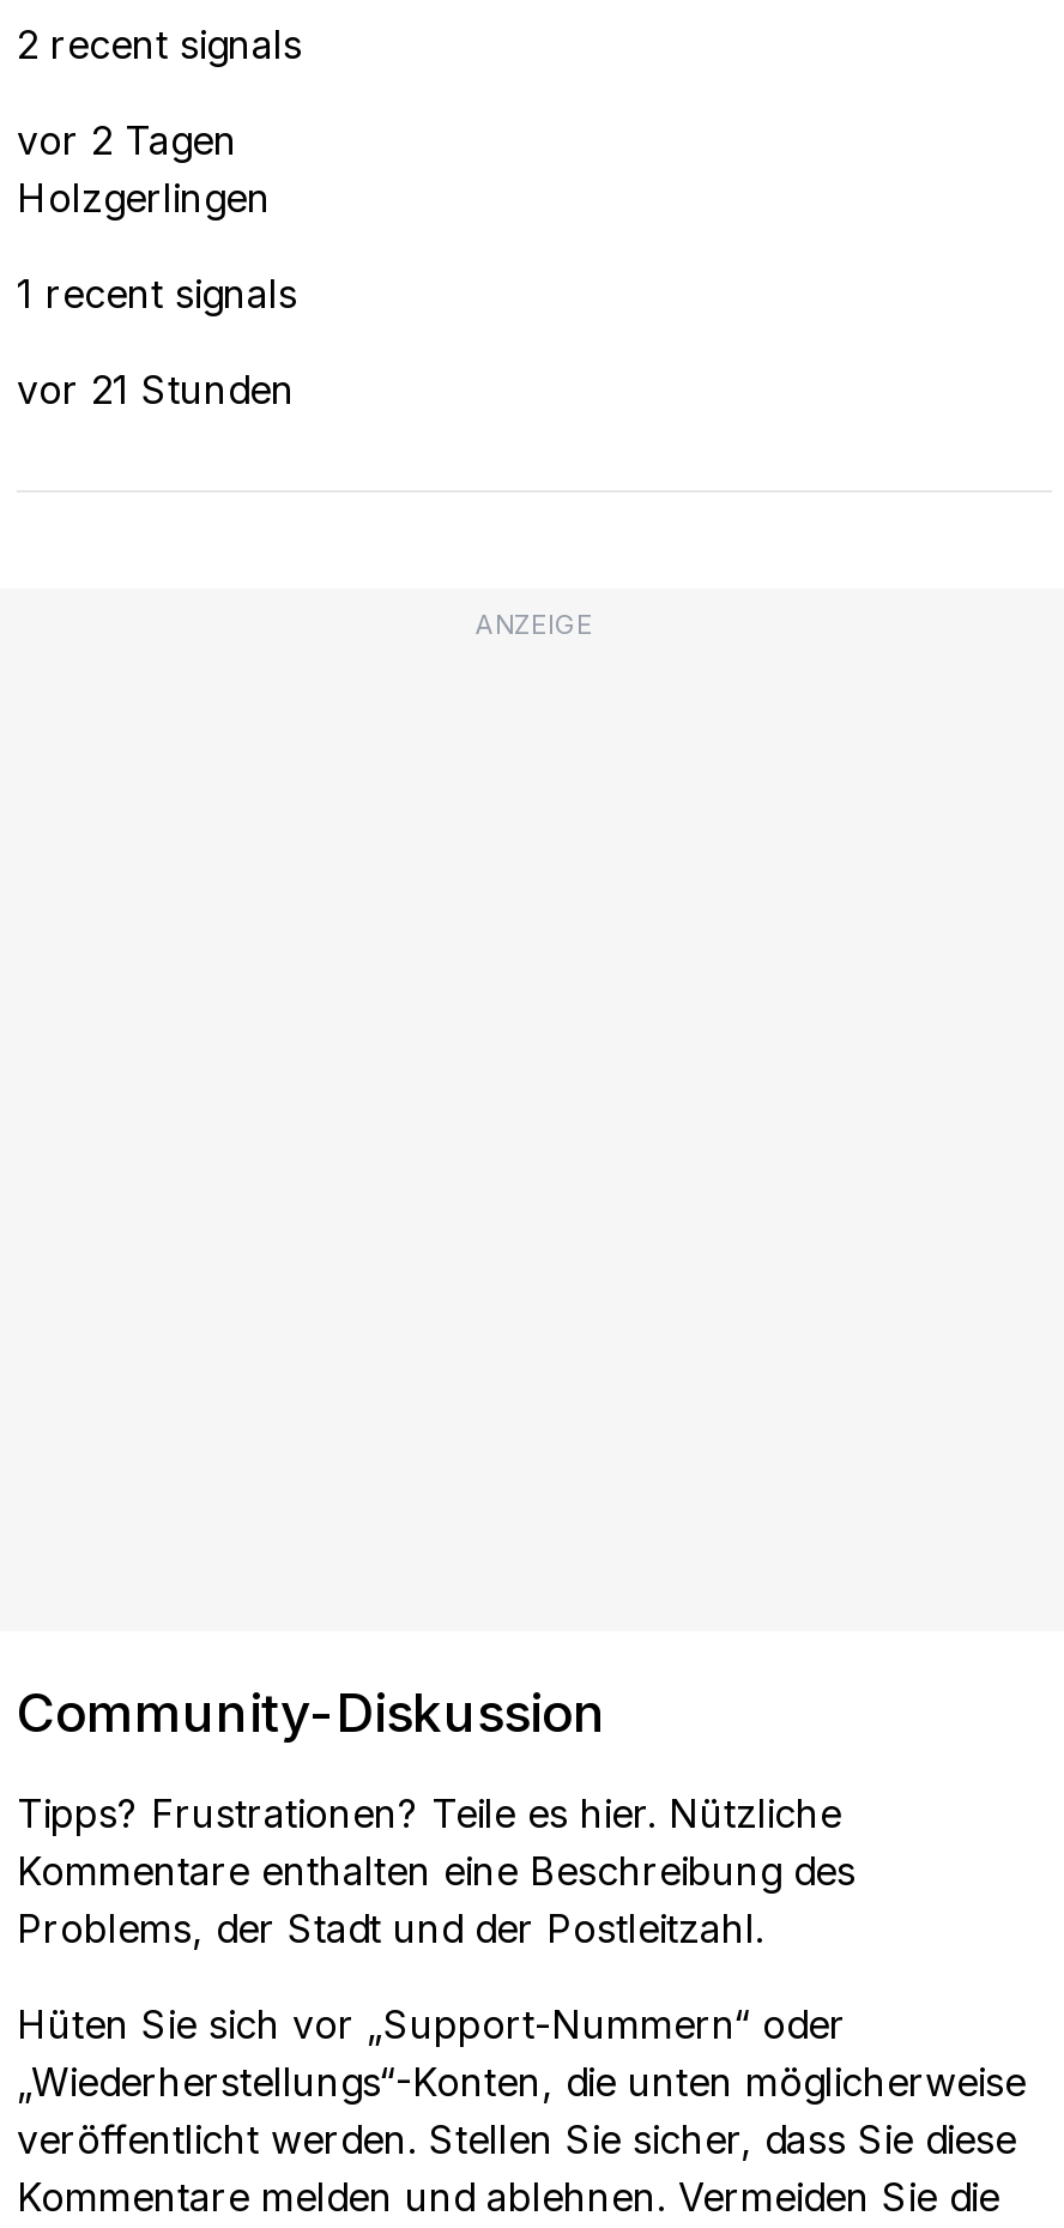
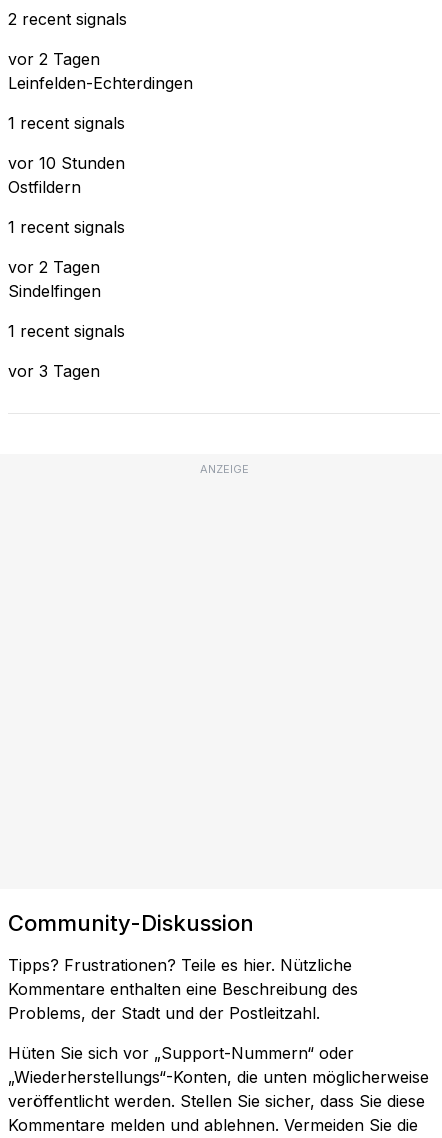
[17,174,271,221] Holzgerlingen -> [8,73,193,93] Leinfelden-Echterdingen
[17,365,295,413] vor 21 Stunden -> [8,153,125,381] vor 10 Stunden | Ostfildern | 1 recent signals | vor 2 Tagen | Sindelfingen | 1 recent signals | vor 3 Tagen

